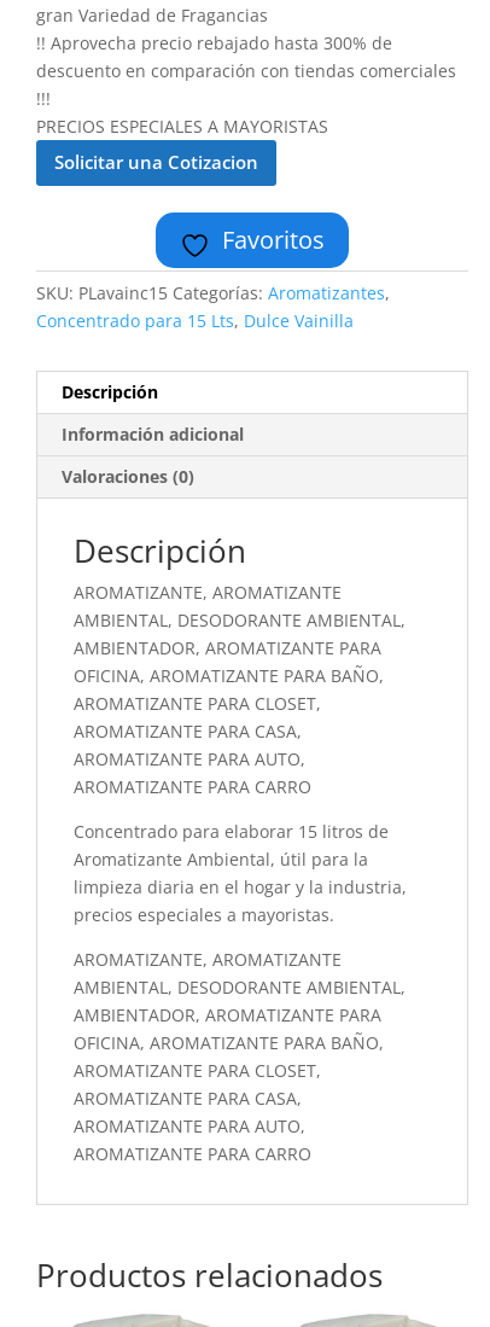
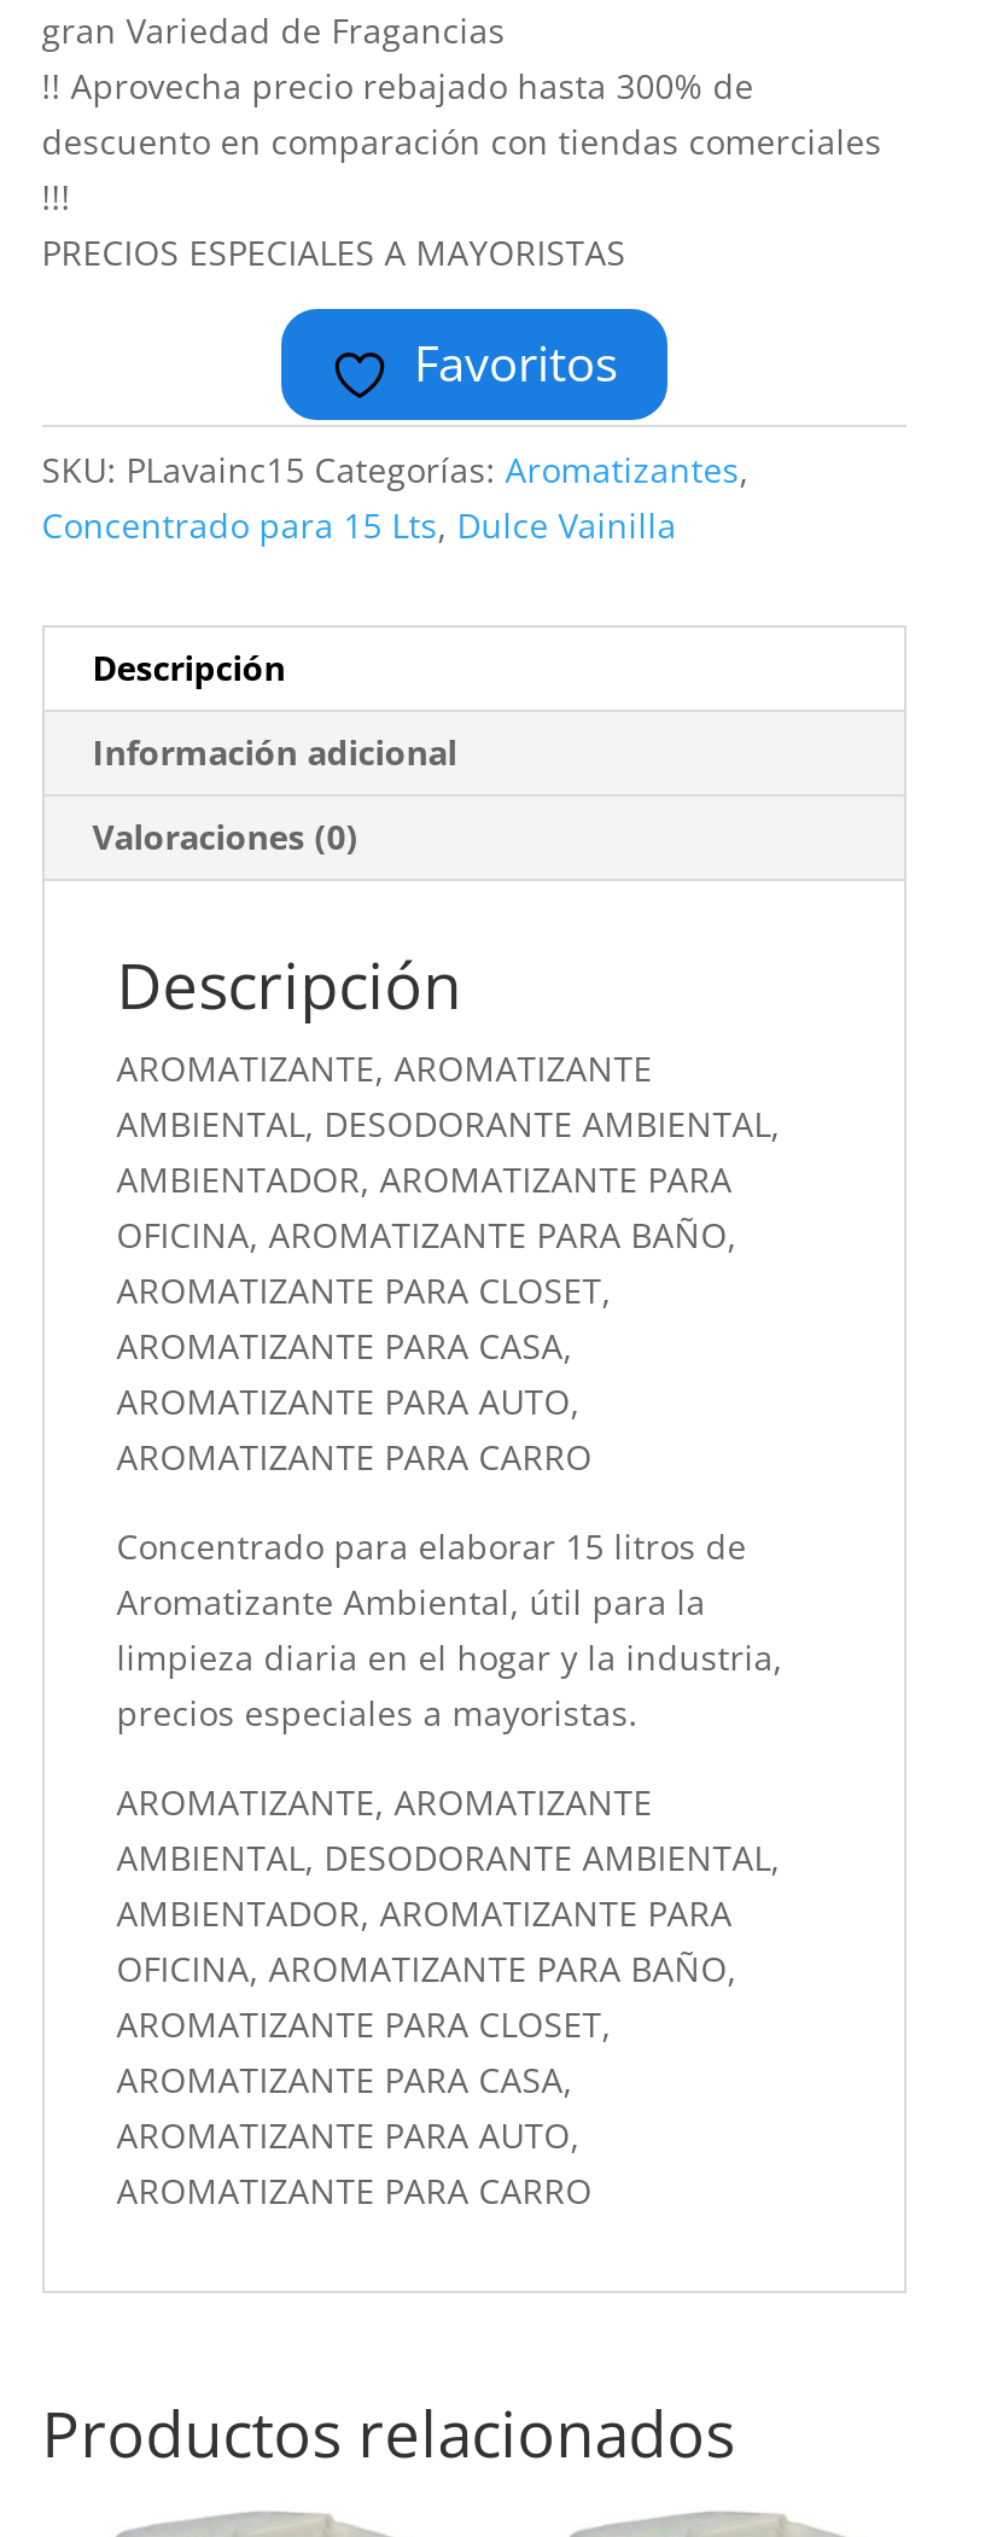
[54,150,258,174] Solicitar una Cotizacion -> none

